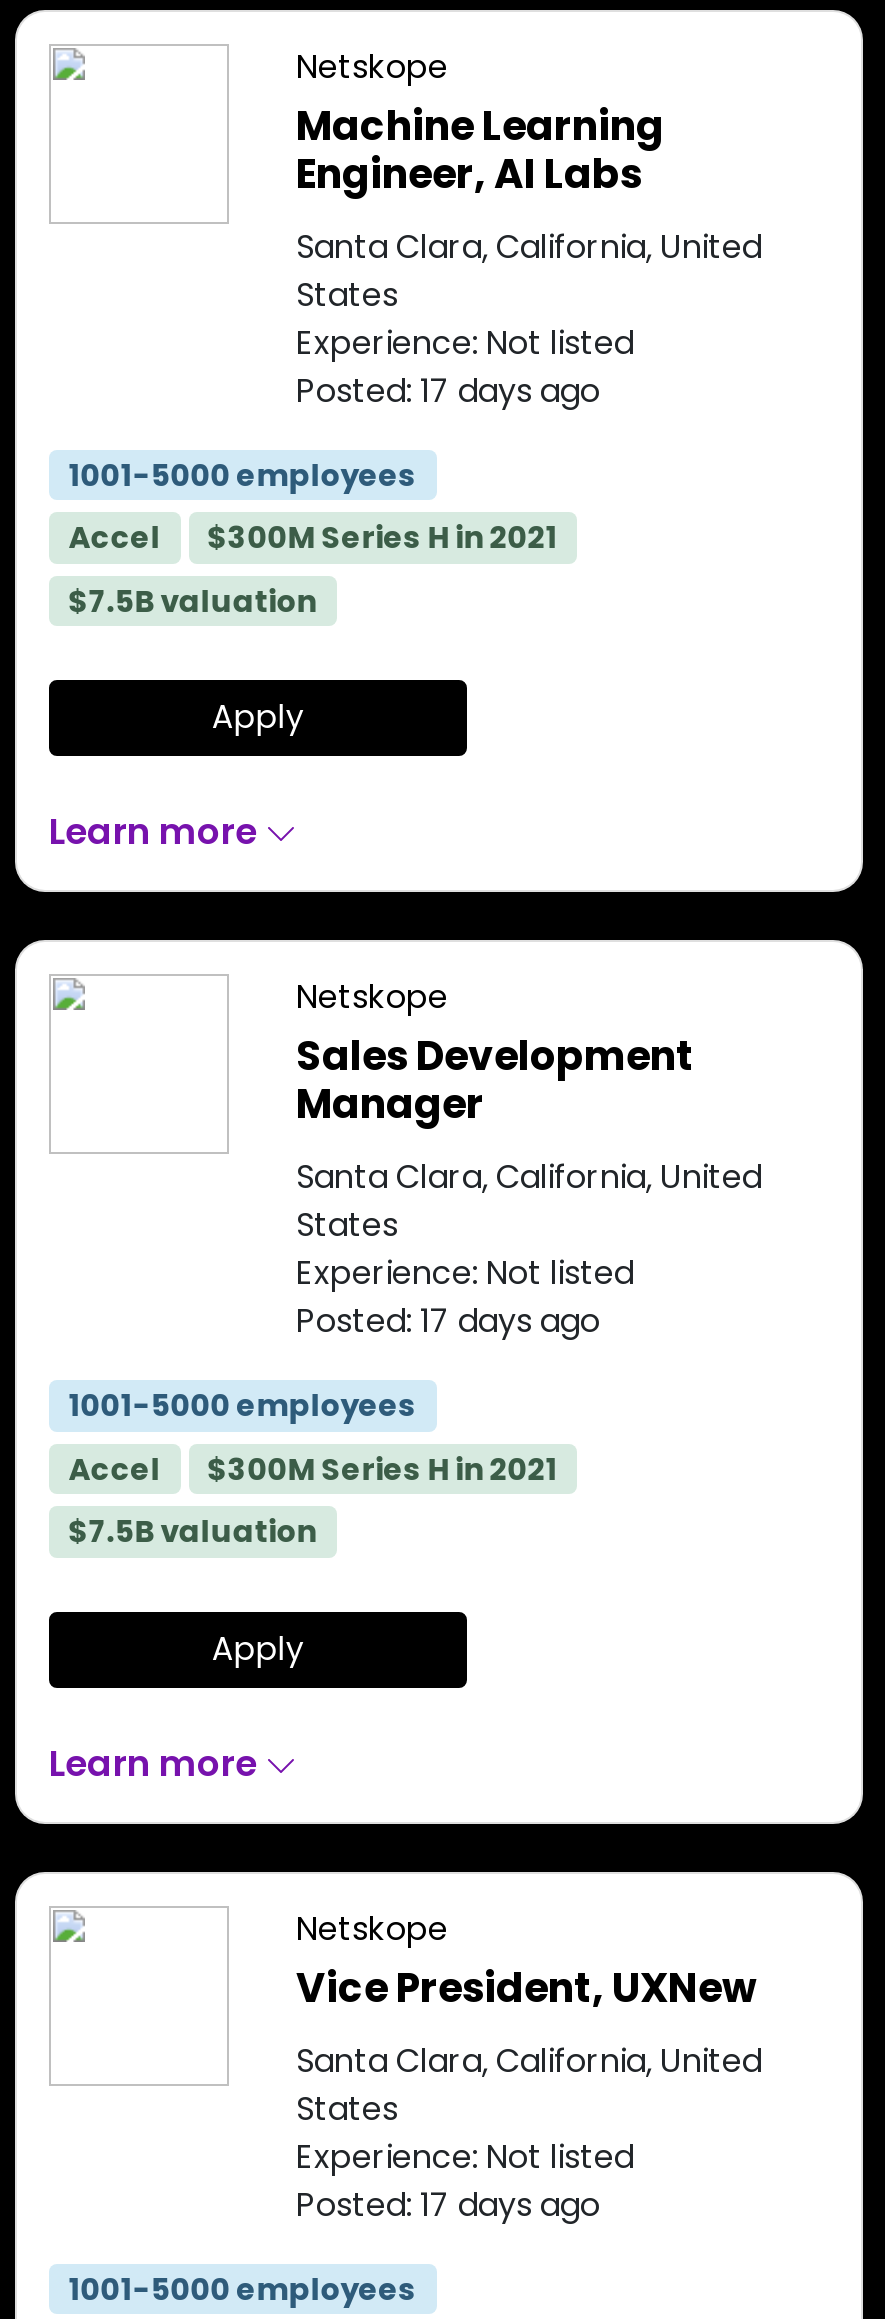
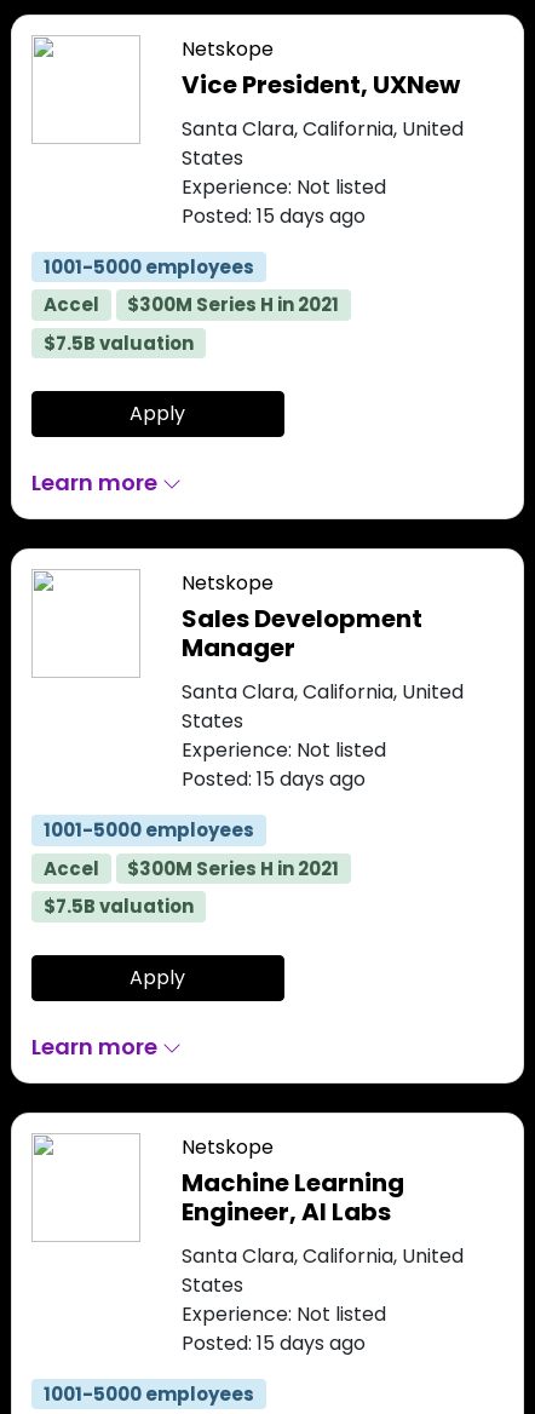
moved [296,97,664,201] -> [181,1165,404,1228]: Machine Learning | Engineer, AI Labs
moved [296,223,762,365] -> [181,115,463,200]: Santa Clara, California, United | States | Experience: Not listed
[296,367,600,413] Posted: 17 days ago -> [181,202,365,230] Posted: 15 days ago
moved [49,454,762,1296] -> [31,254,463,764]: 1001-5000 employees | Accel | $300M Series H in 2021 | ... | States | Experience: Not listed
[296,1298,600,1344] Posted: 17 days ago -> [181,765,365,793] Posted: 15 days ago
moved [49,1385,557,1951] -> [31,818,339,1160]: 1001-5000 employees | Accel | $300M Series H in 2021 | $7.5B valuation | Apply | Learn more | Netskope
moved [296,1959,756,2015] -> [181,67,459,101]: Vice President, UXNew
[296,2181,600,2227] Posted: 17 days ago -> [181,1329,365,1357] Posted: 15 days ago

